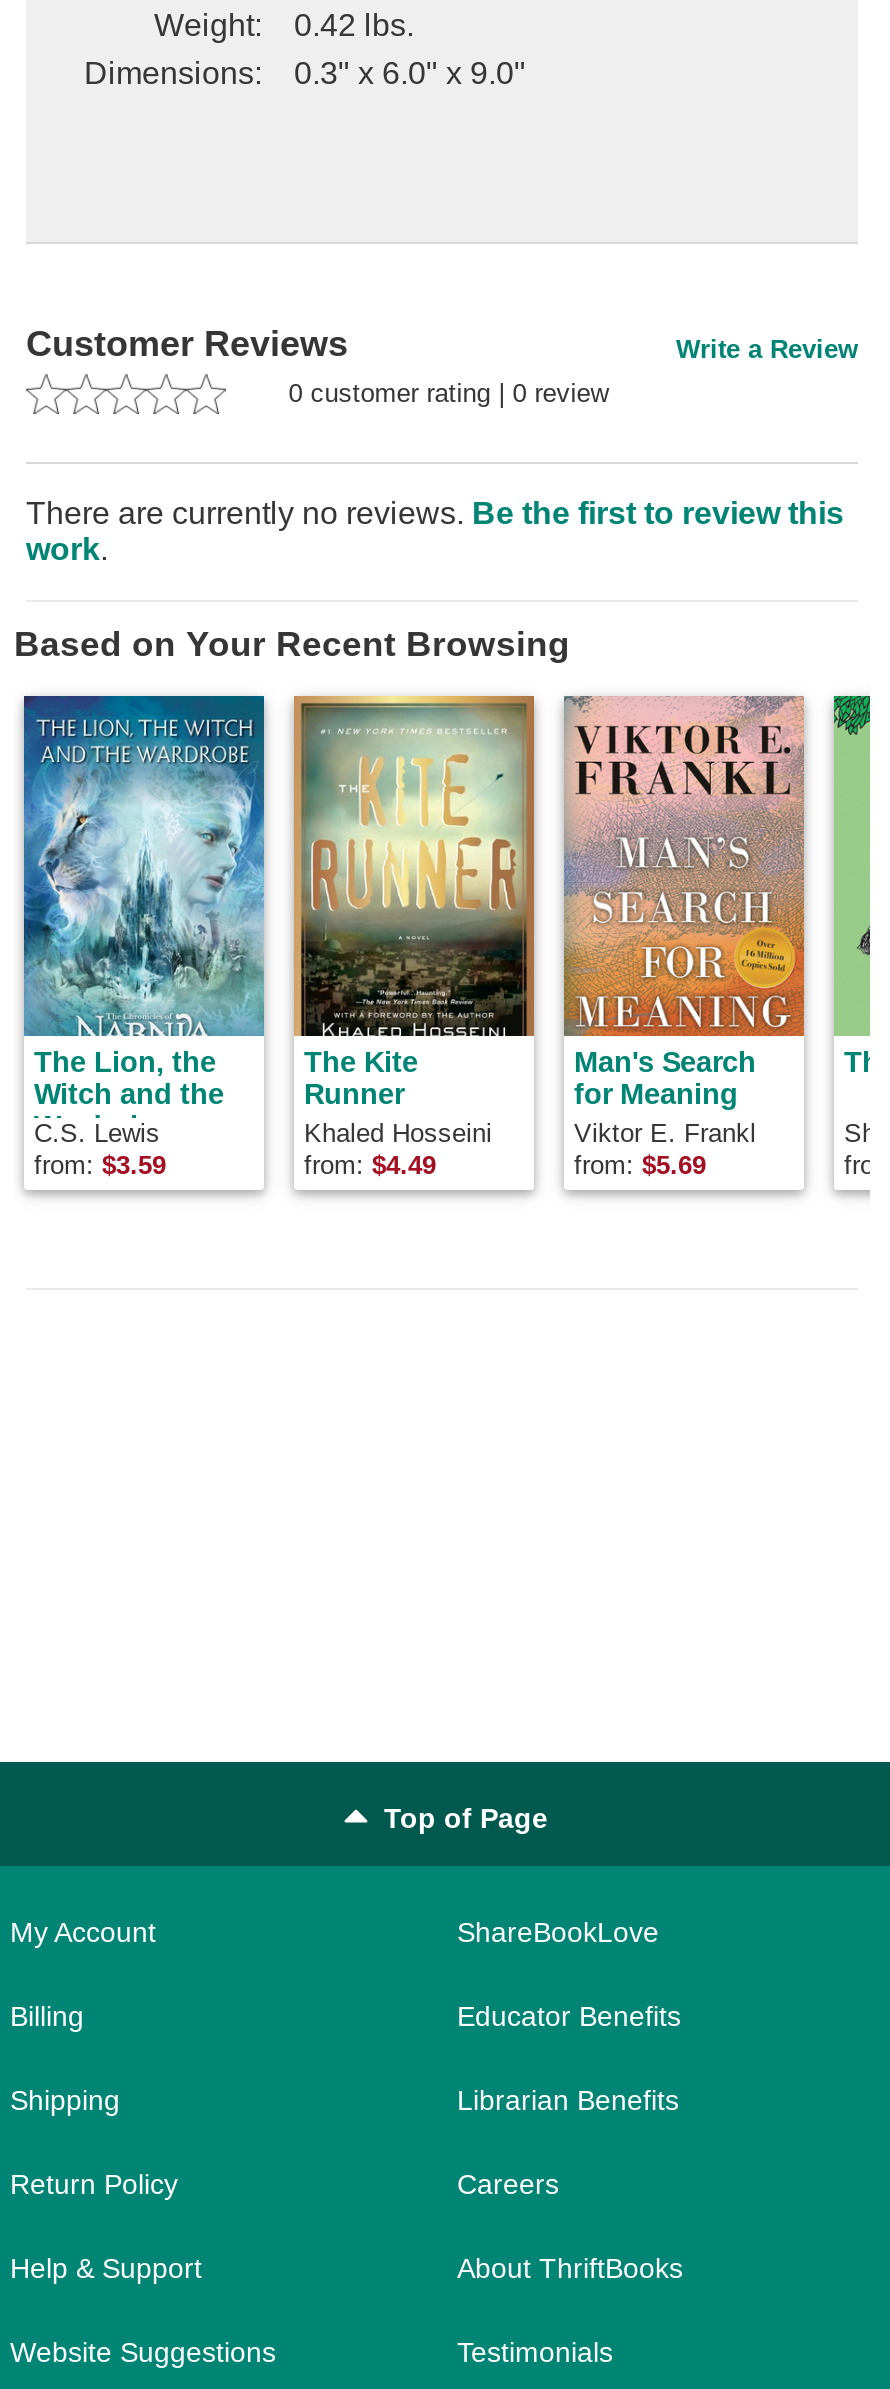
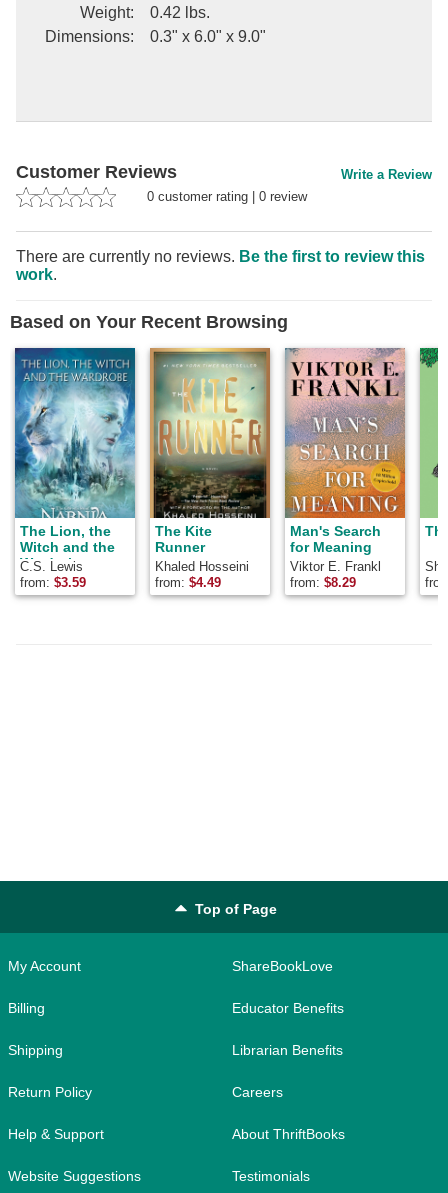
[574,1150,706,1180] from: $5.69 -> [290,575,356,590] from: $8.29

